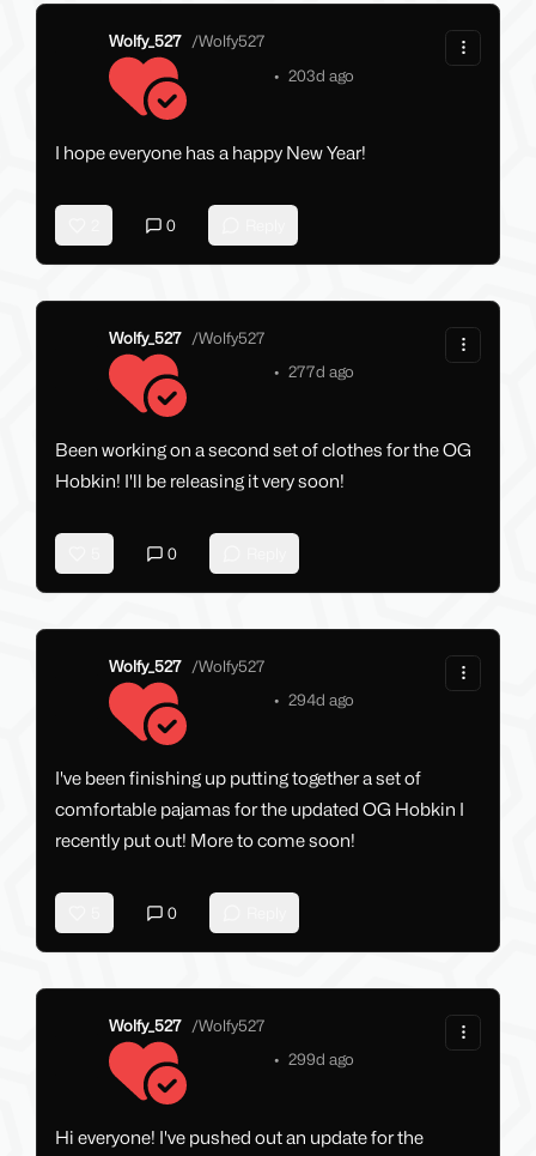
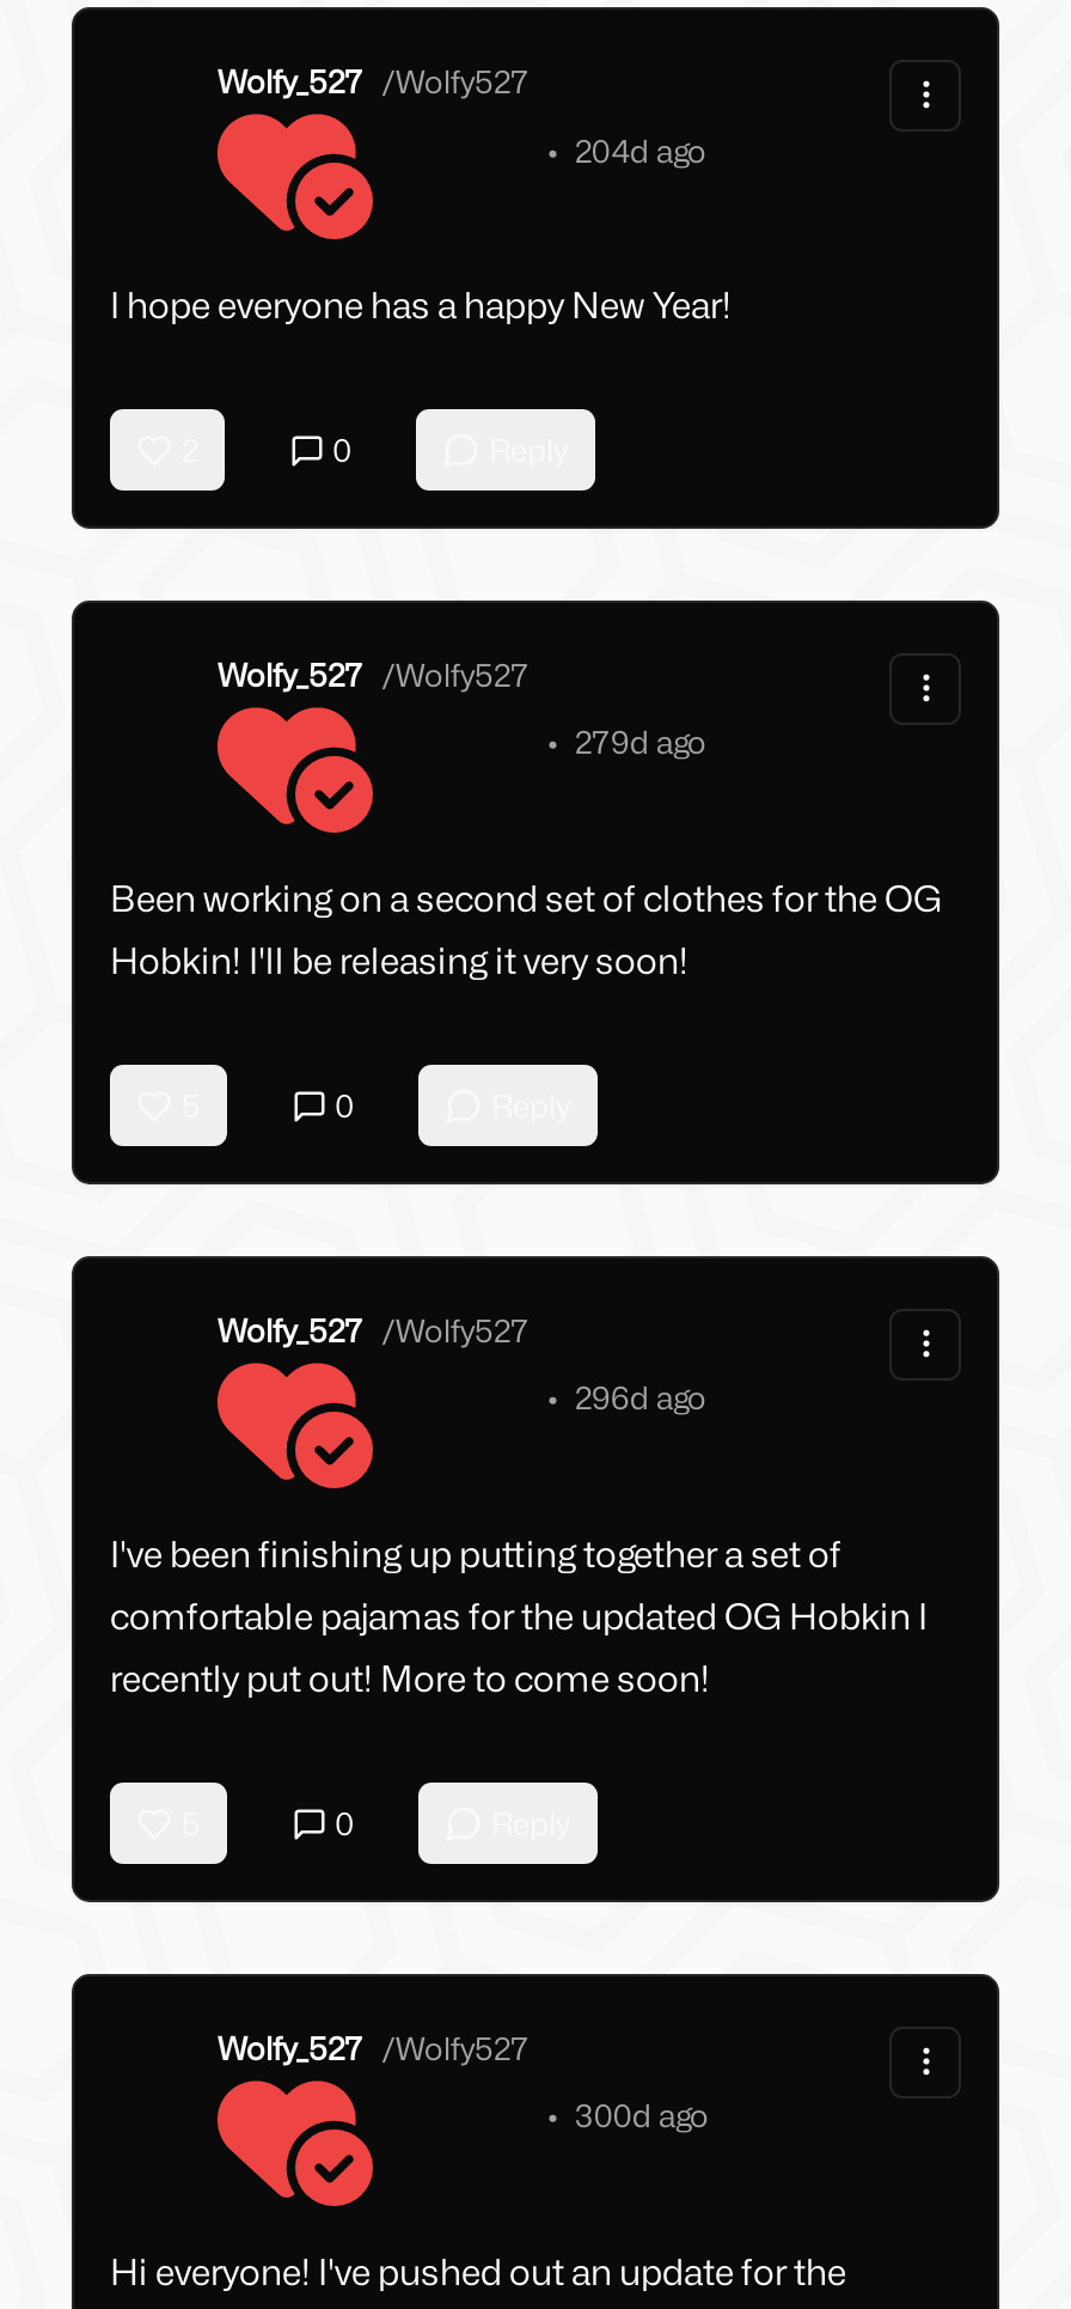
[274,65,354,84] • 203d ago -> [547,130,706,169] • 204d ago
[274,362,354,381] • 277d ago -> [547,724,706,762] • 279d ago
[274,690,354,710] • 294d ago -> [547,1379,706,1417] • 296d ago
[274,1050,354,1069] • 299d ago -> [547,2097,709,2135] • 300d ago

